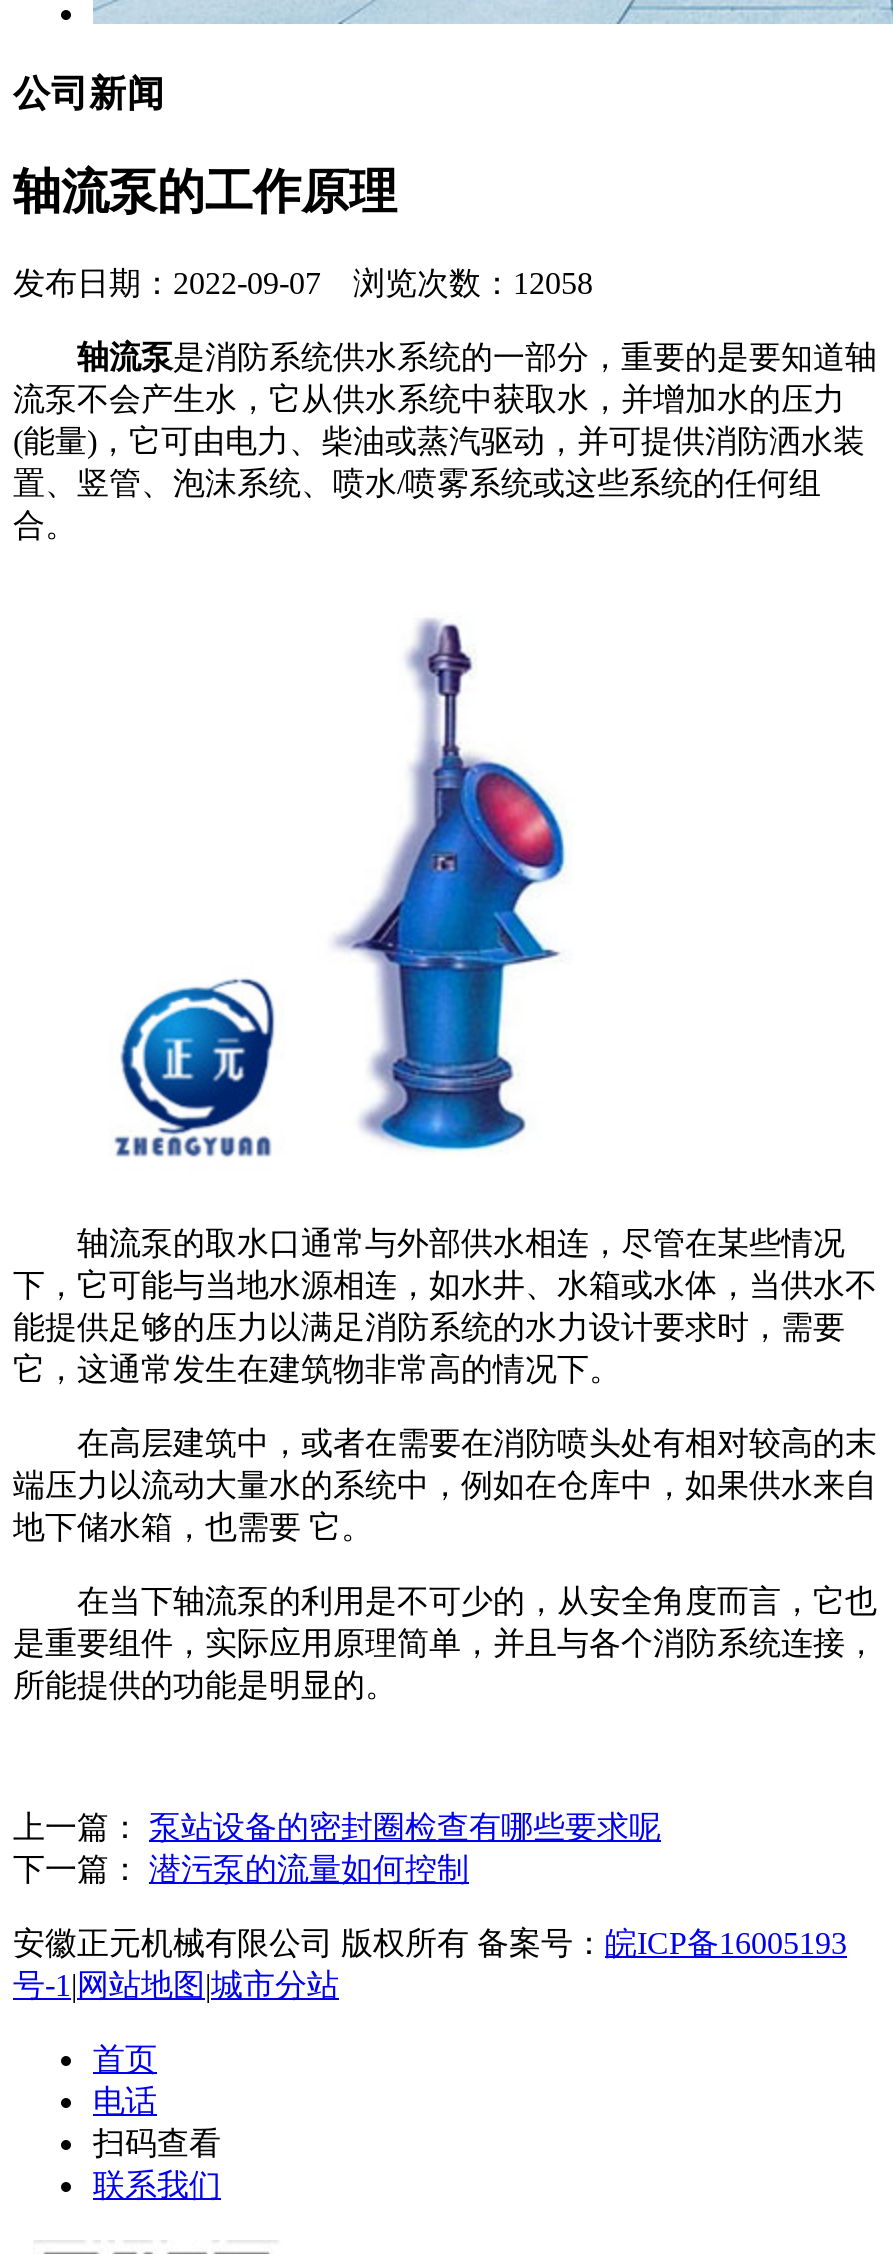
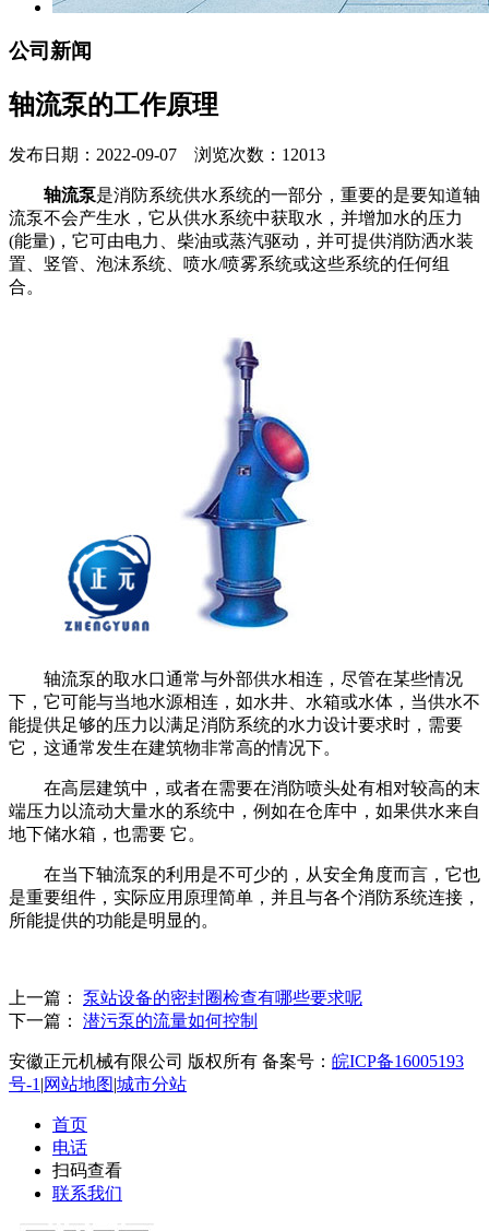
[13,266,593,300] 发布日期：2022-09-07 浏览次数：12058 -> [9,145,325,164] 发布日期：2022-09-07 浏览次数：12013

